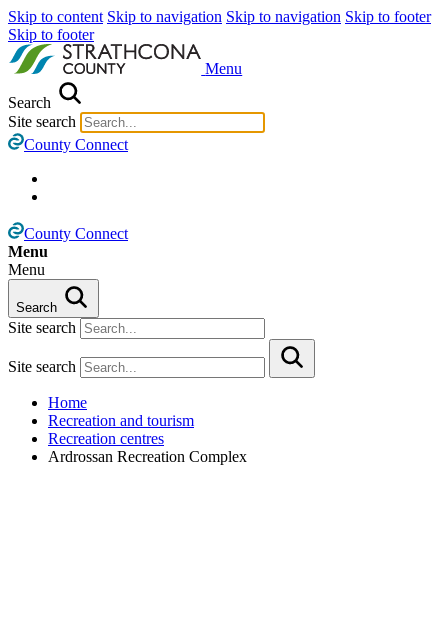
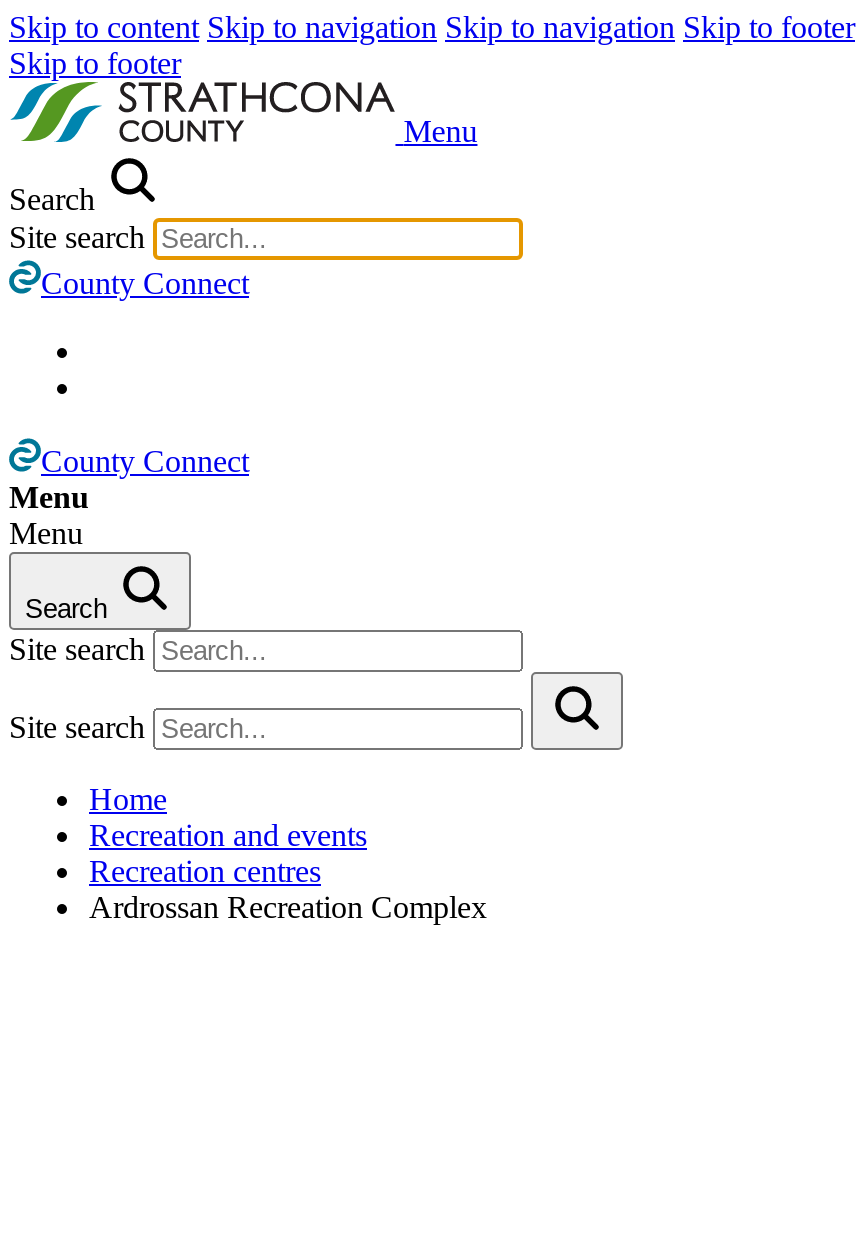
[48,412,194,429] Recreation and tourism -> [89,818,367,852] Recreation and events

